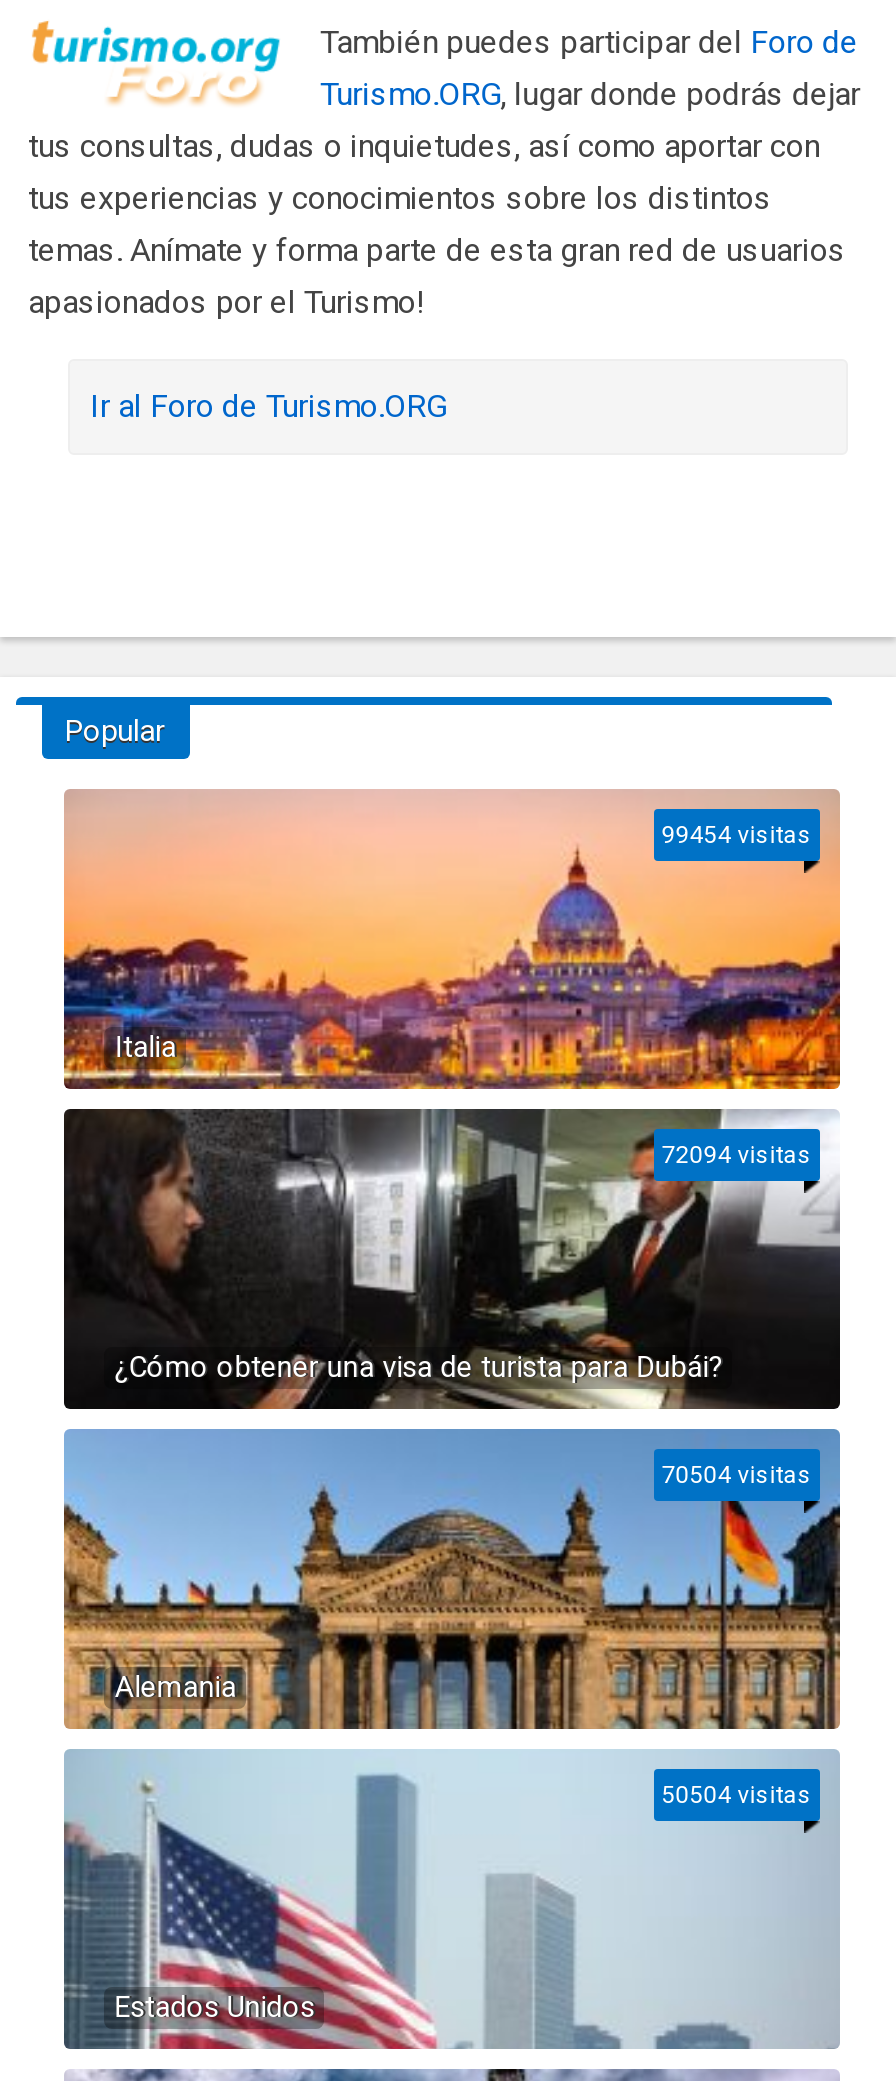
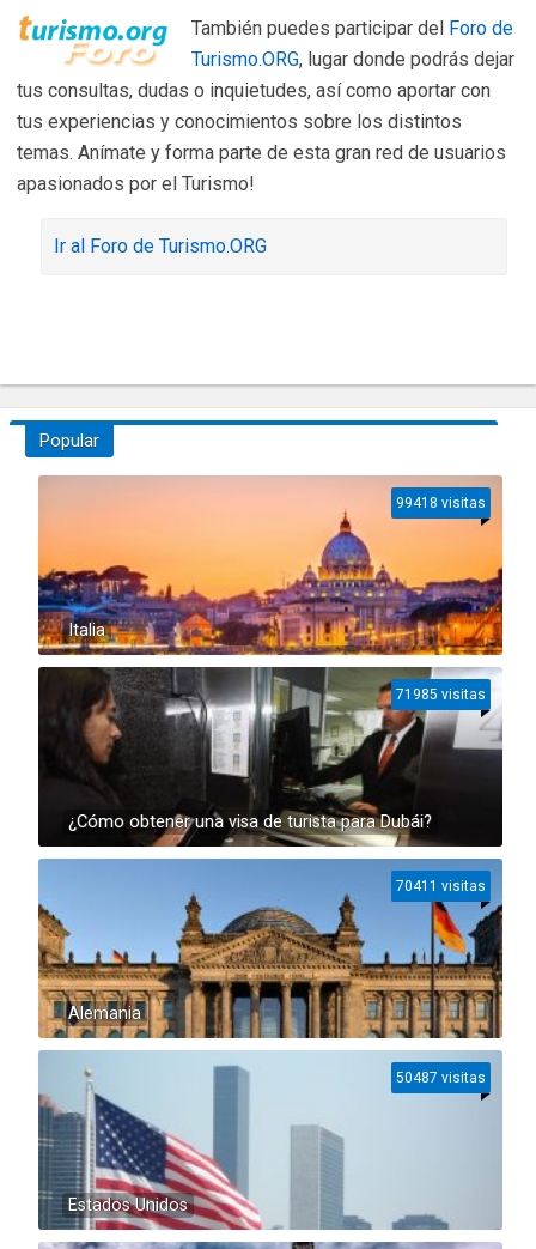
[662,821,812,849] 99454 visitas -> [396,495,486,511] 99418 visitas
[662,1141,812,1169] 72094 visitas -> [396,686,486,703] 71985 visitas
[662,1461,812,1489] 70504 visitas -> [396,878,486,895] 70411 visitas
[662,1781,812,1809] 50504 visitas -> [396,1069,486,1086] 50487 visitas

